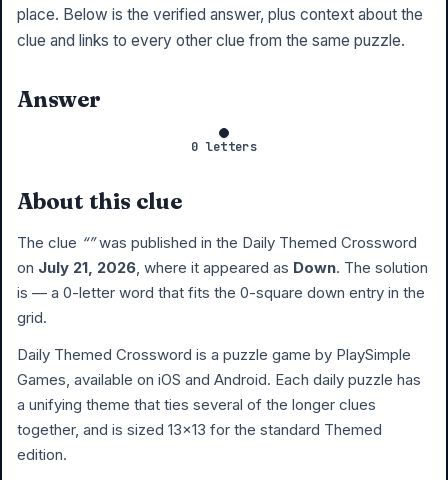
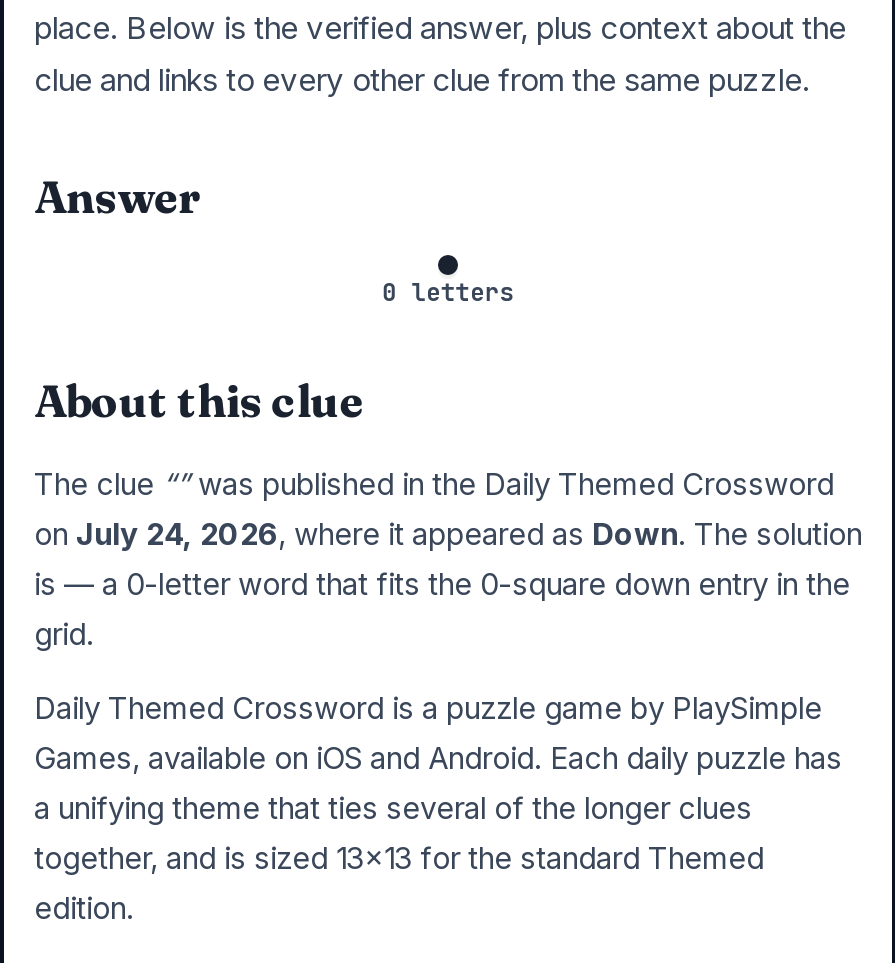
[17,258,428,277] on July 21, 2026, where it appeared as Down. The solution -> [34,516,862,554] on July 24, 2026, where it appeared as Down. The solution

